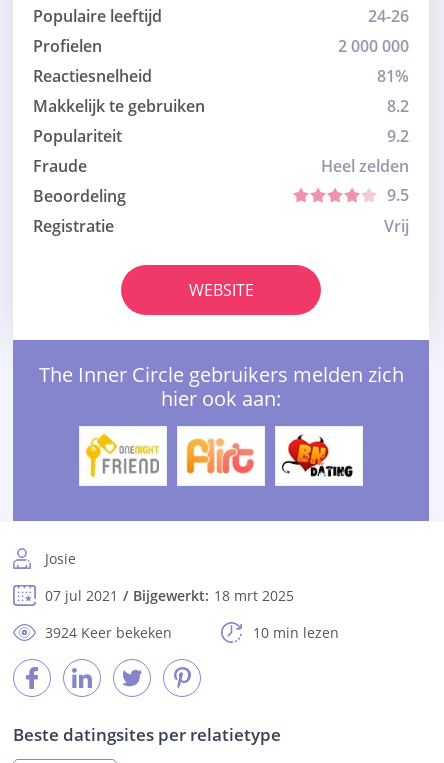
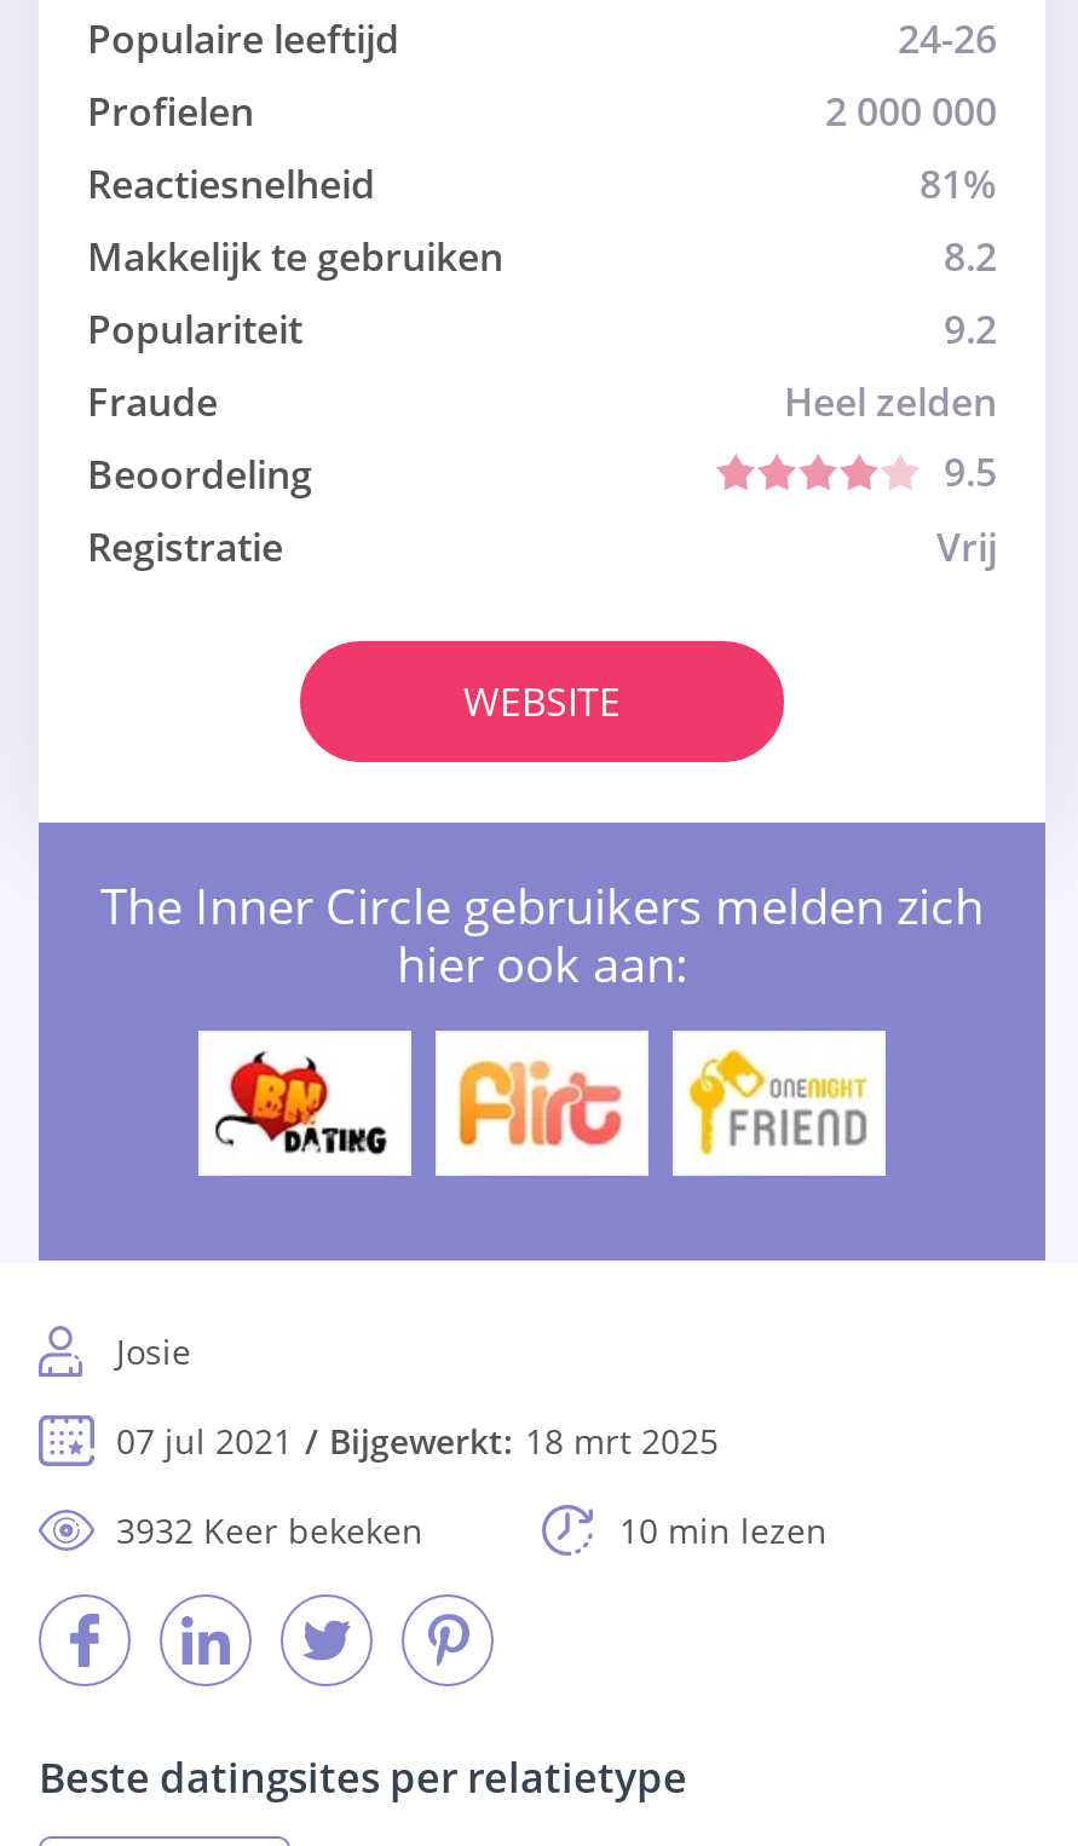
[84,433,160,479] [image] -> [213,1050,392,1156] [image]
[281,434,355,478] [image] -> [685,1048,869,1159] [image]
[45,623,172,642] 3924 Keer bekeken -> [116,1508,423,1554] 3932 Keer bekeken

